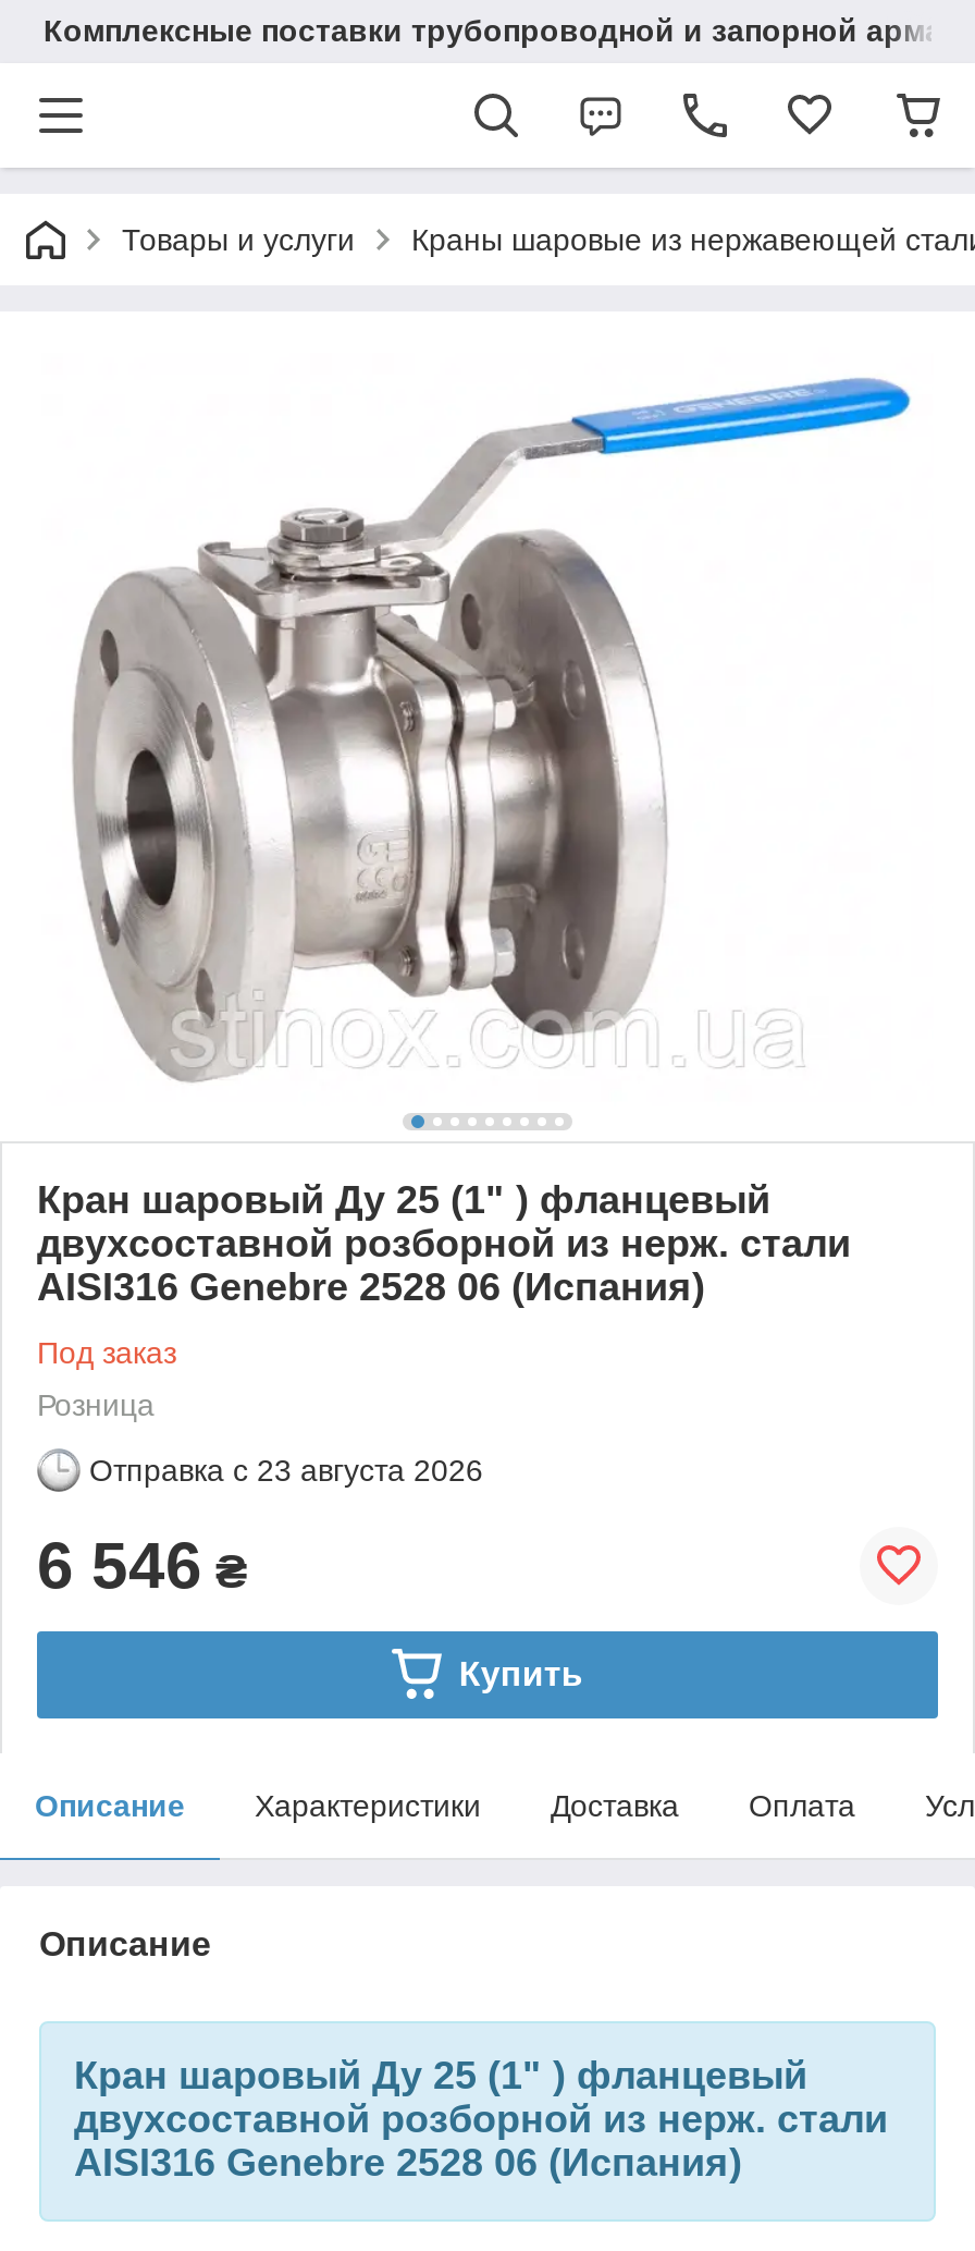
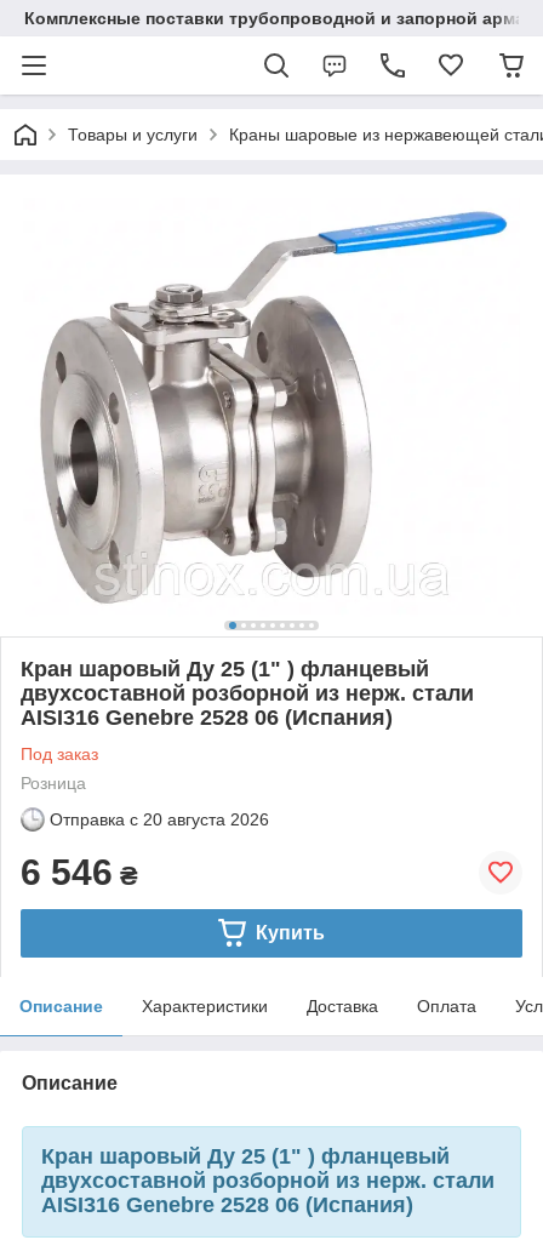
[89,1452,483,1487] Отправка с 23 августа 2026 -> [50,809,269,829] Отправка с 20 августа 2026

